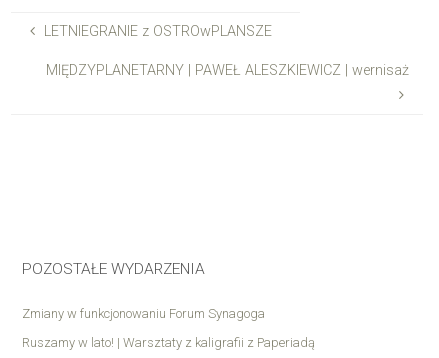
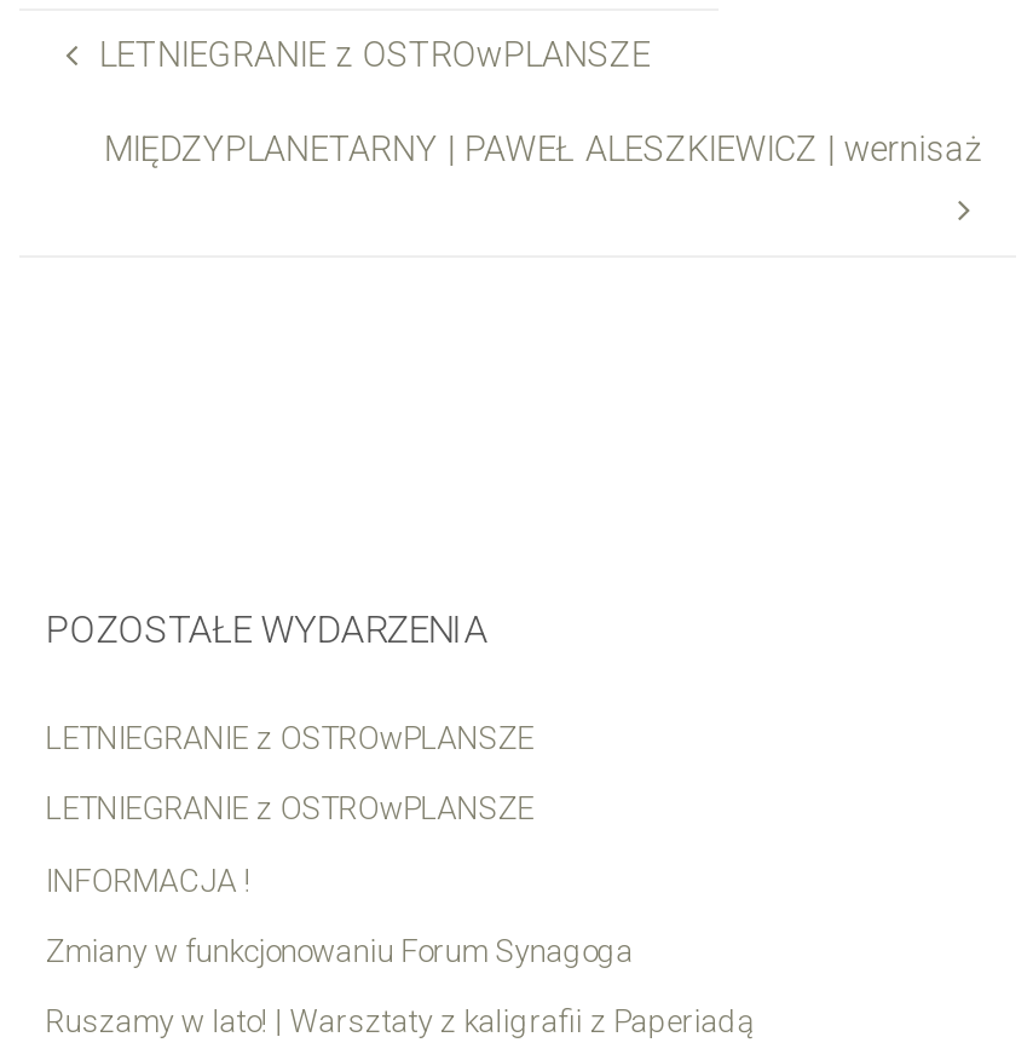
none -> [45,719,534,898] LETNIEGRANIE z OSTROwPLANSZE | LETNIEGRANIE z OSTROwPLANSZE | INFORMACJA !

